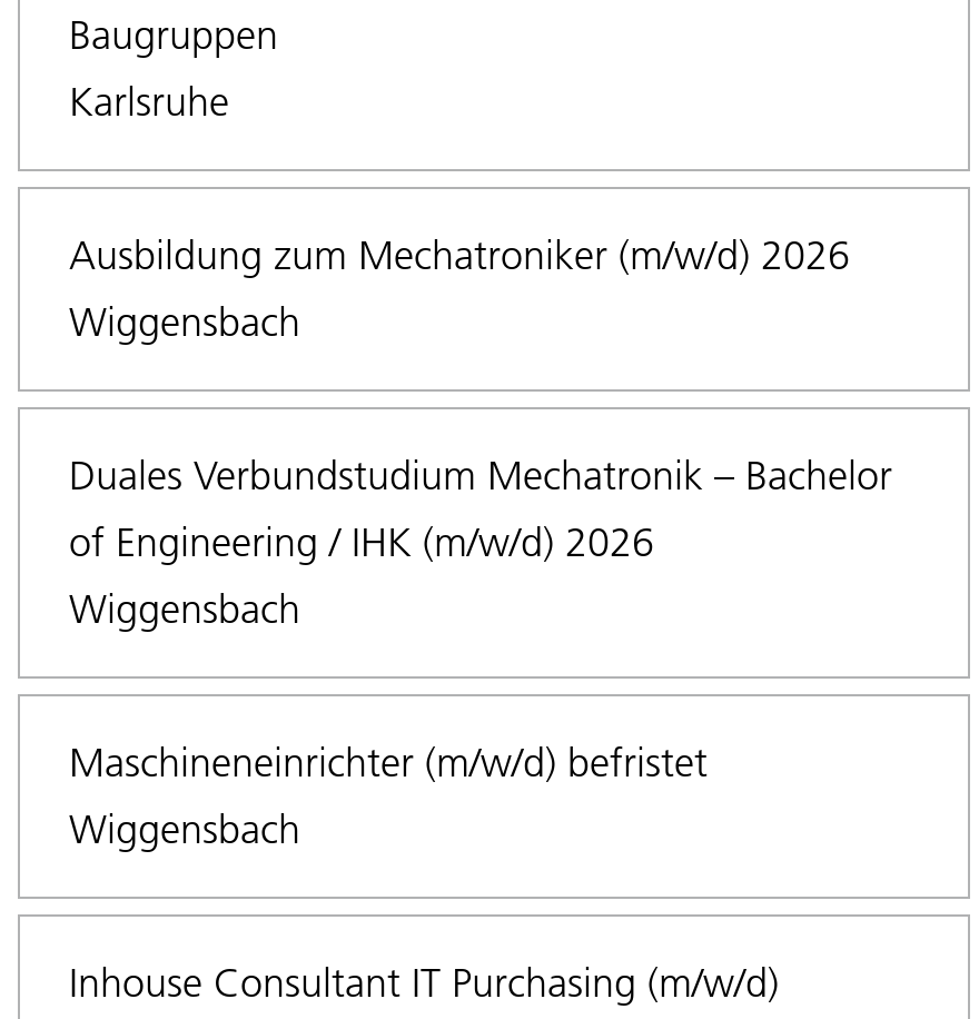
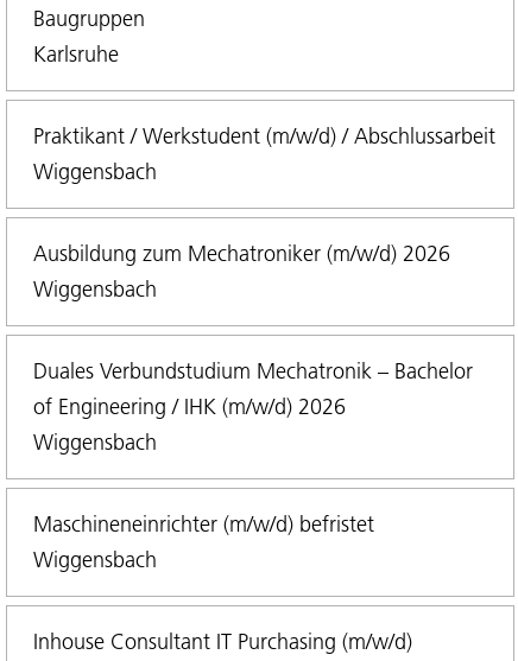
none -> [33,122,495,185] Praktikant / Werkstudent (m/w/d) / Abschlussarbeit | Wiggensbach

